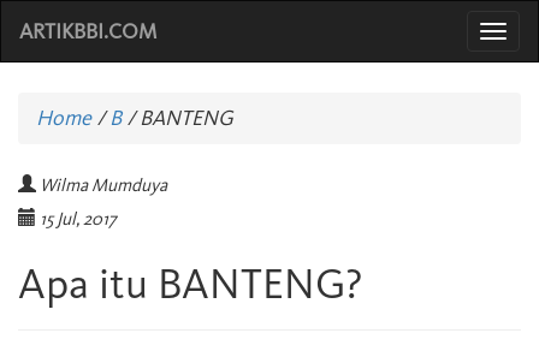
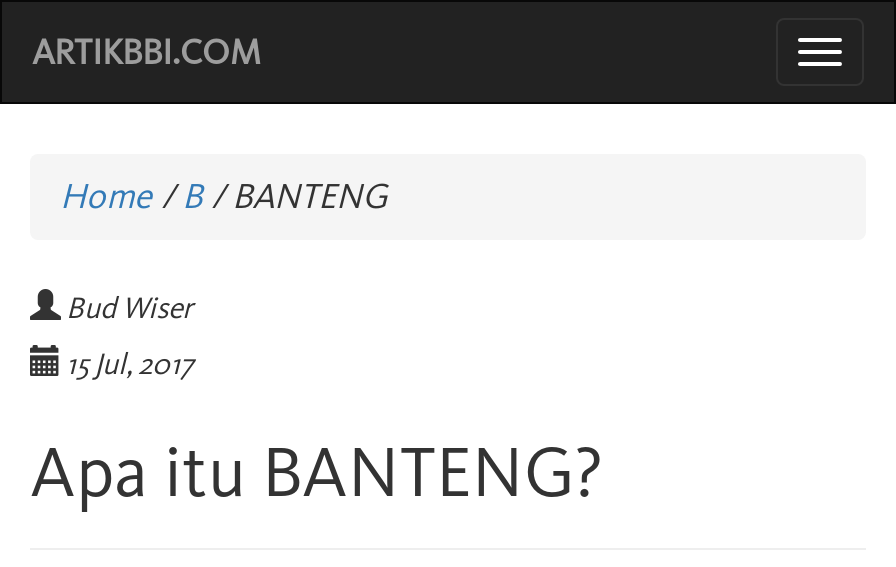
[40,174,167,196] Wilma Mumduya -> [66,290,192,326] Bud Wiser

